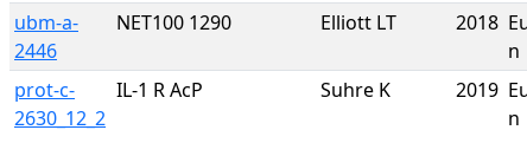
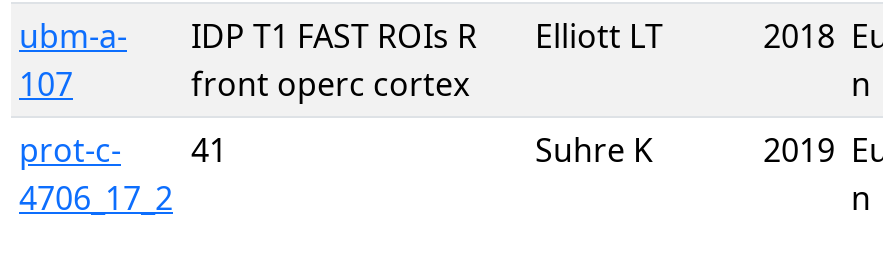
[116,9,231,35] NET100 1290 -> [191,14,477,106] IDP T1 FAST ROIs R | front operc cortex
[14,38,57,64] 2446 -> [19,62,73,106] 107
[14,77,203,103] prot-c- IL-1 R AcP -> [19,128,227,172] prot-c- 41
[14,105,106,131] 2630_12_2 -> [19,176,173,220] 4706_17_2

